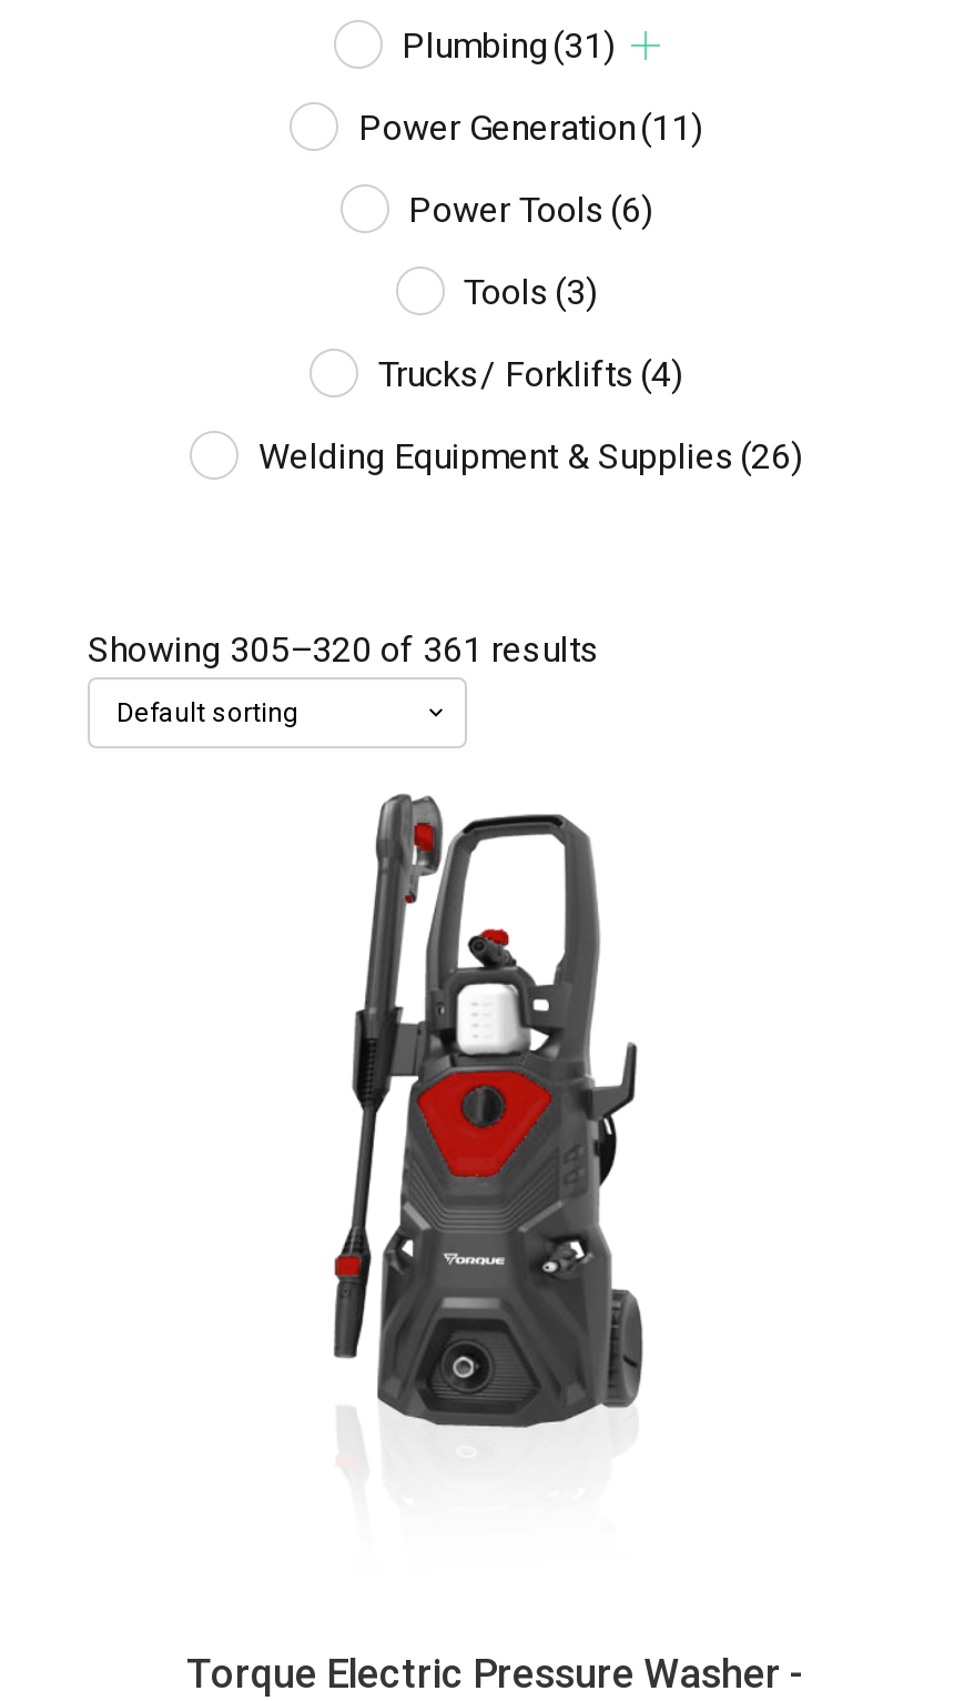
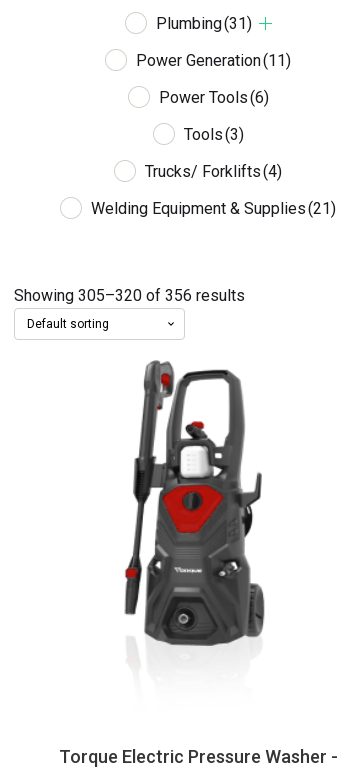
[258,434,802,477] Welding Equipment & Supplies (26) -> [91,199,336,218] Welding Equipment & Supplies (21)
[88,628,600,670] Showing 305–320 of 361 results -> [14,286,245,305] Showing 305–320 of 356 results

